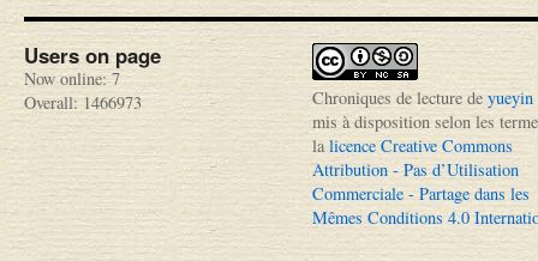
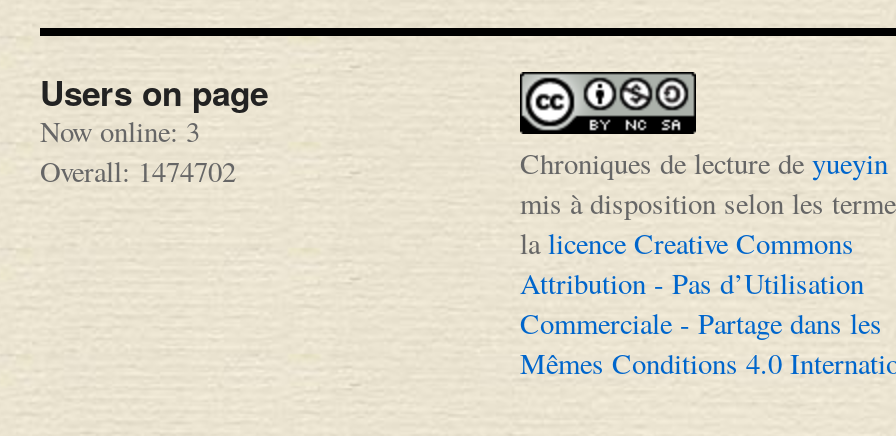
[24,67,120,90] Now online: 7 -> [40,112,200,150] Now online: 3
[24,91,142,114] Overall: 1466973 -> [40,152,236,190] Overall: 1474702

